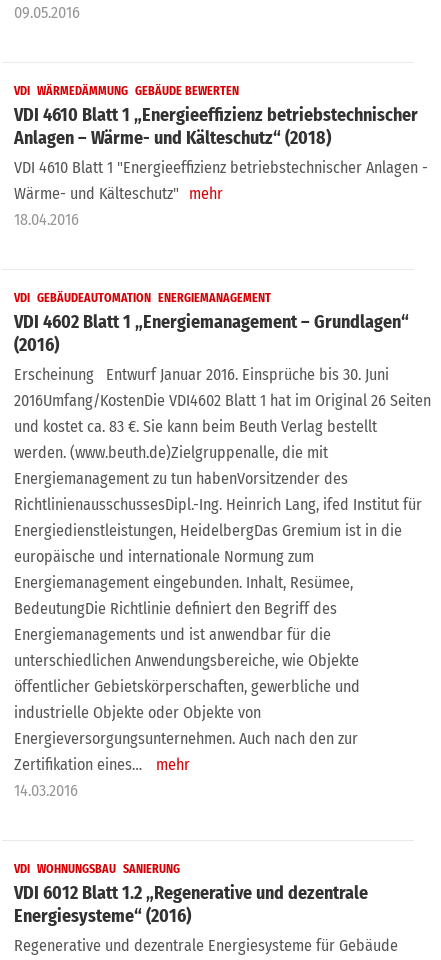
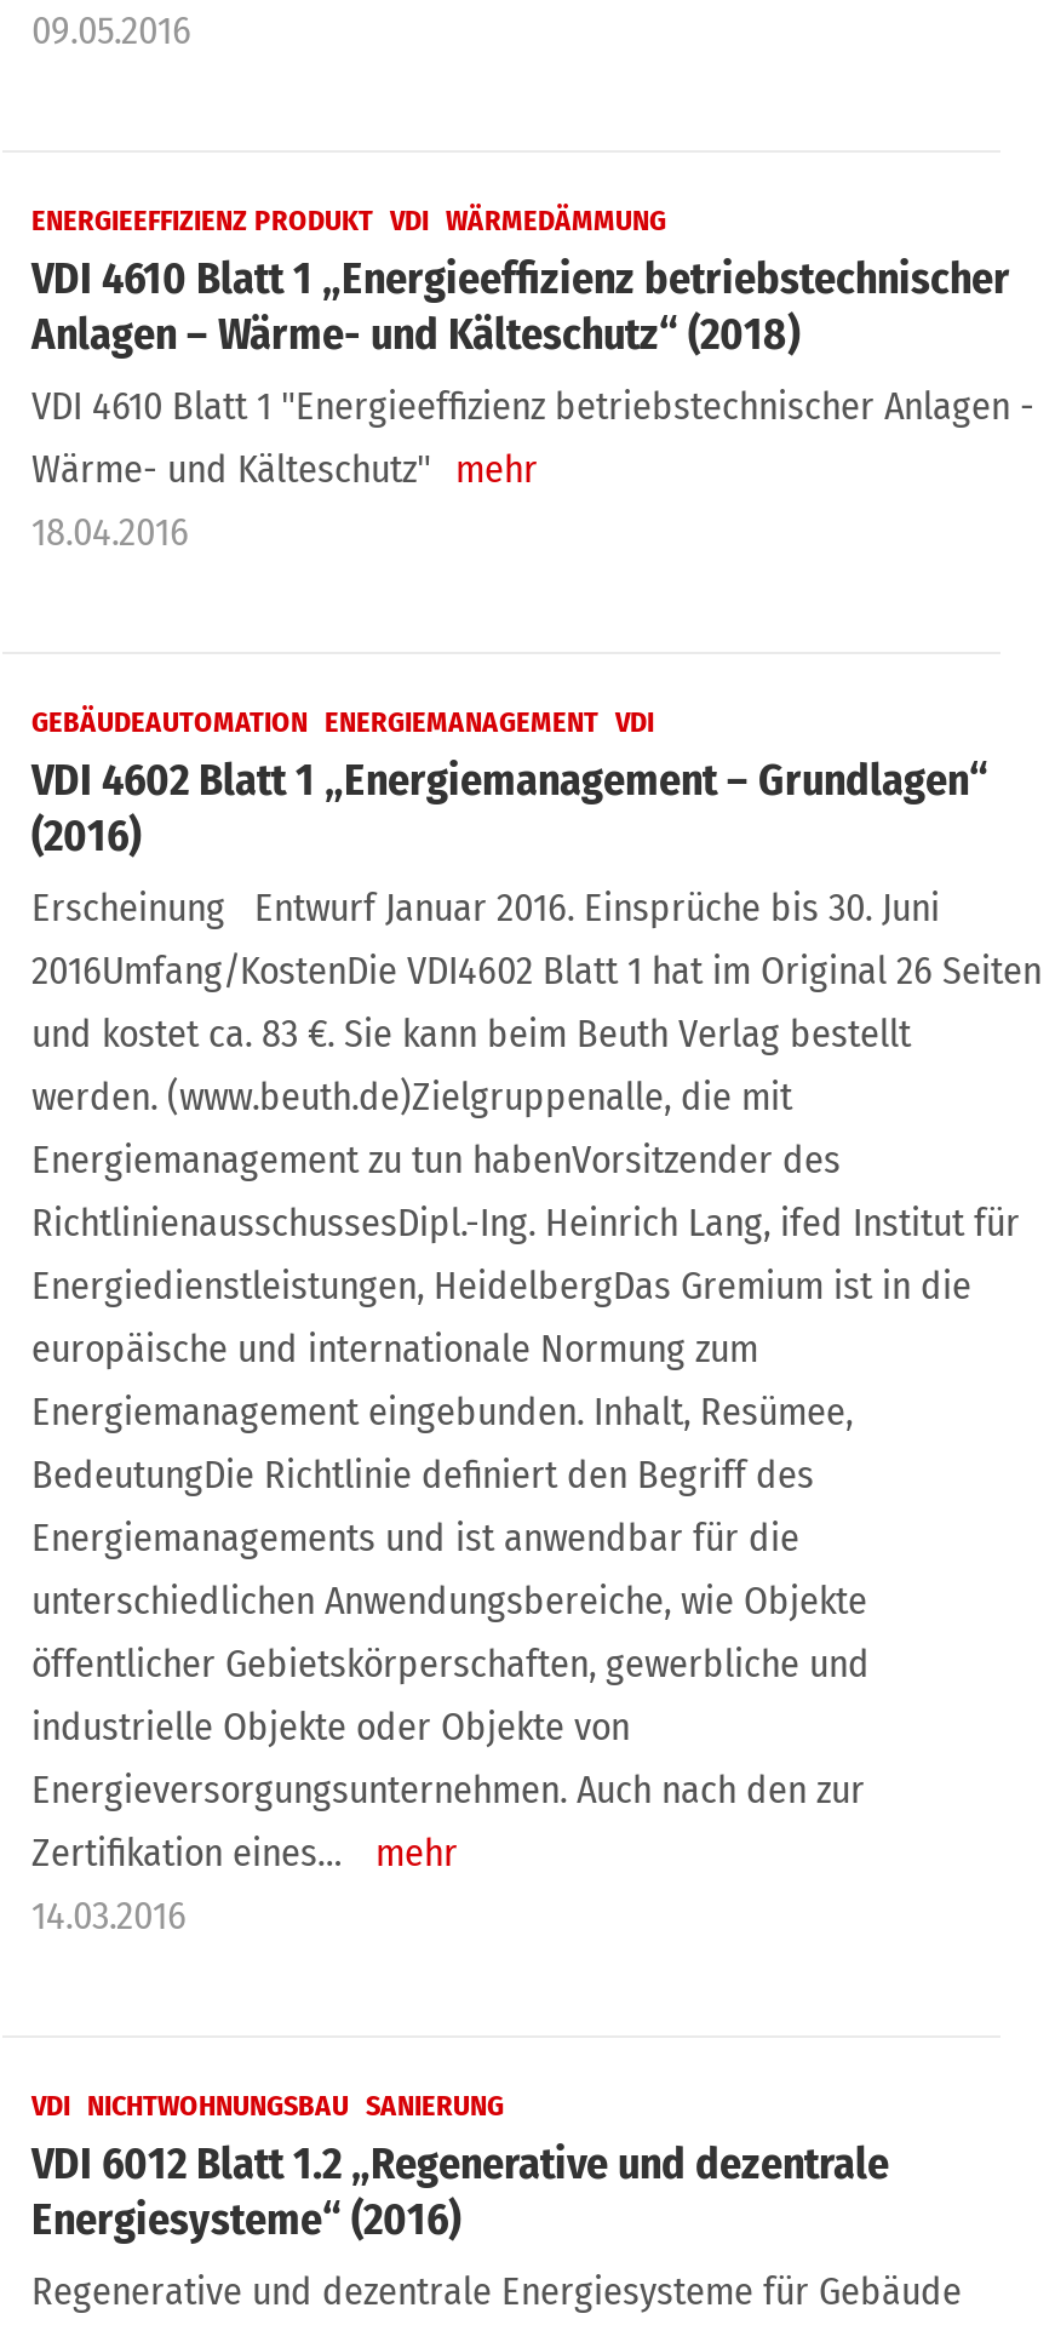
[14,84,239,98] VDI WÄRMEDÄMMUNG GEBÄUDE BEWERTEN -> [31,204,666,237] ENERGIEEFFIZIENZ PRODUKT VDI WÄRMEDÄMMUNG
[14,291,271,305] VDI GEBÄUDEAUTOMATION ENERGIEMANAGEMENT -> [31,705,654,739] GEBÄUDEAUTOMATION ENERGIEMANAGEMENT VDI
[14,862,180,876] VDI WOHNUNGSBAU SANIERUNG -> [31,2089,504,2123] VDI NICHTWOHNUNGSBAU SANIERUNG

